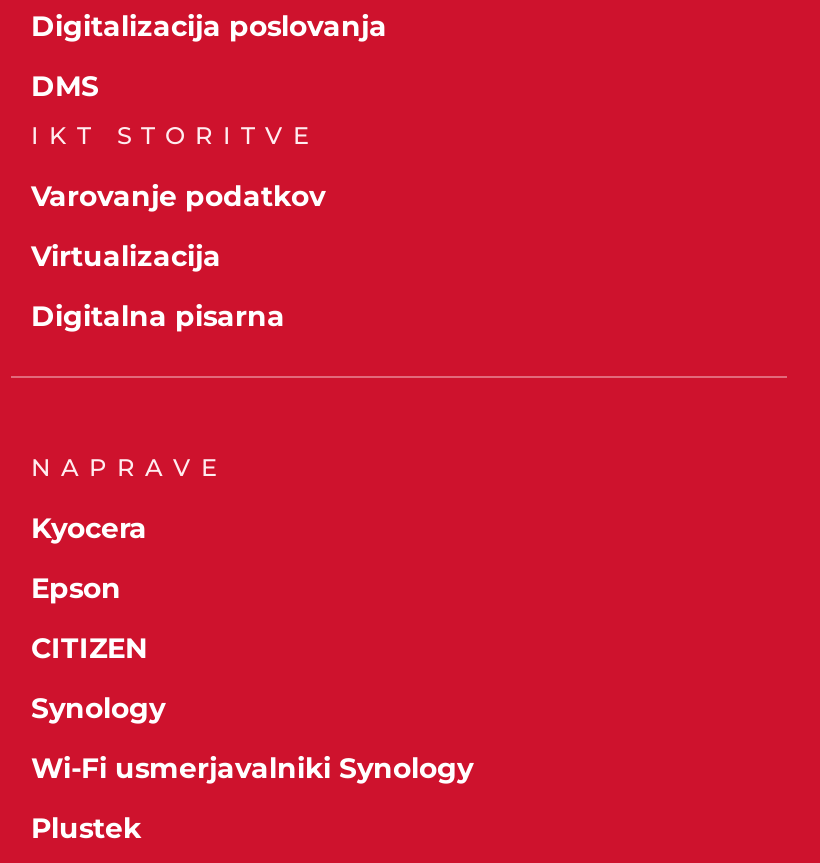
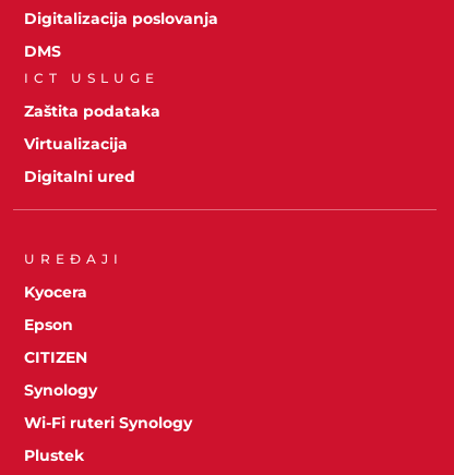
[31,121,319,151] IKT STORITVE -> [24,70,159,87] ICT USLUGE
[31,179,325,215] Varovanje podatkov -> [24,102,160,121] Zaštita podataka
[31,299,285,335] Digitalna pisarna -> [24,167,135,187] Digitalni ured
[31,453,227,483] NAPRAVE -> [24,251,123,267] UREĐAJI
[31,751,473,787] Wi-Fi usmerjavalniki Synology -> [24,413,192,433] Wi-Fi ruteri Synology

